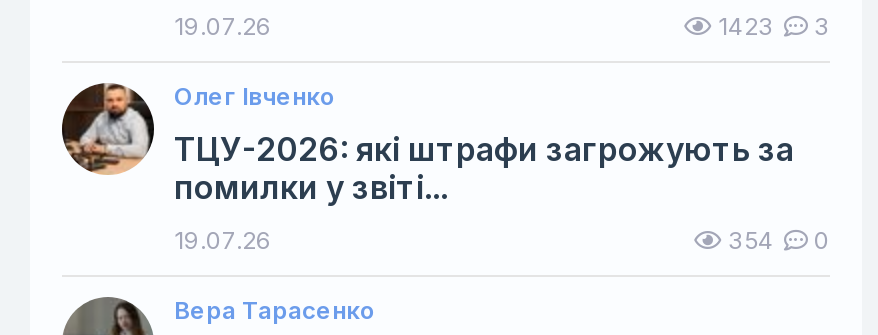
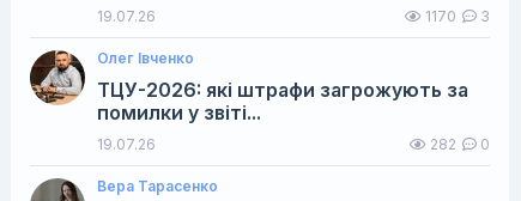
[712,11,830,41] 1423 3 -> [422,7,490,25] 1170 3
[722,225,830,255] 354 0 -> [426,135,490,153] 282 0

